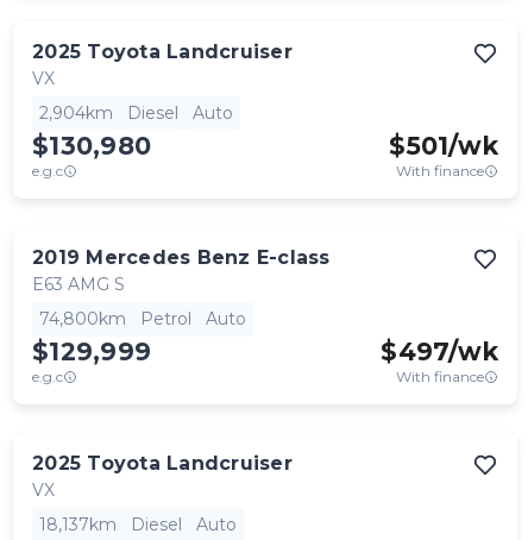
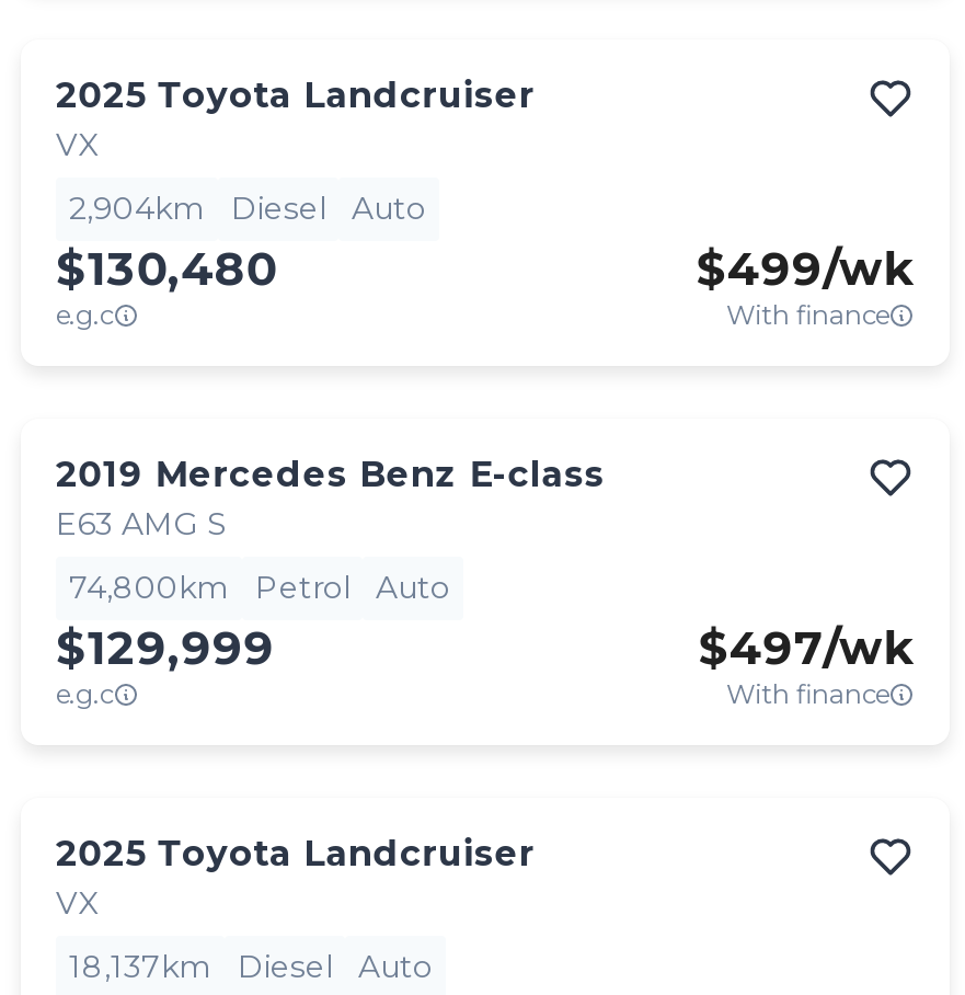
[32,131,151,161] $130,980 -> [56,241,277,296] $130,480
[389,131,498,161] $501/wk -> [696,241,915,296] $499/wk

